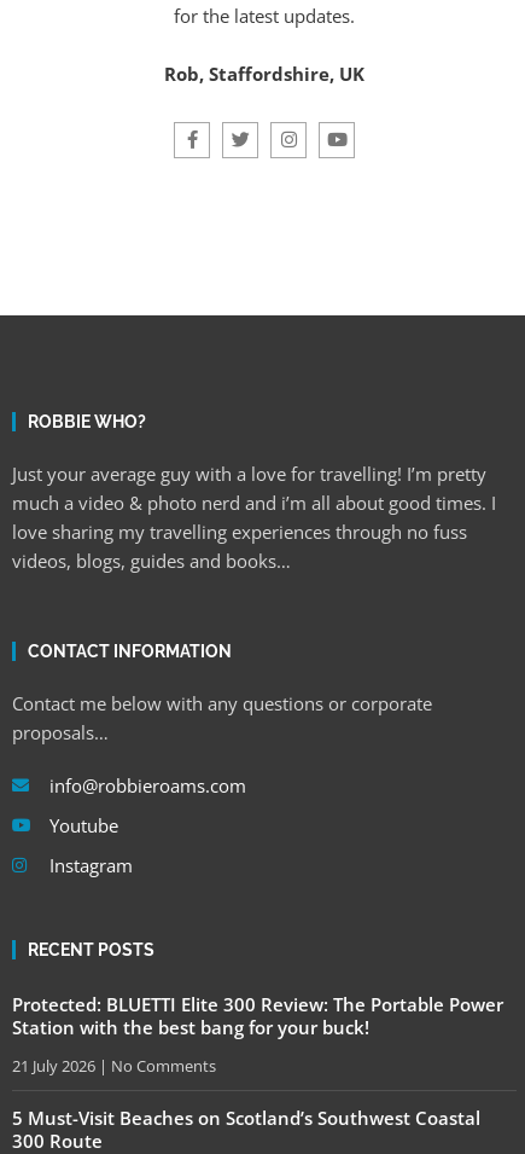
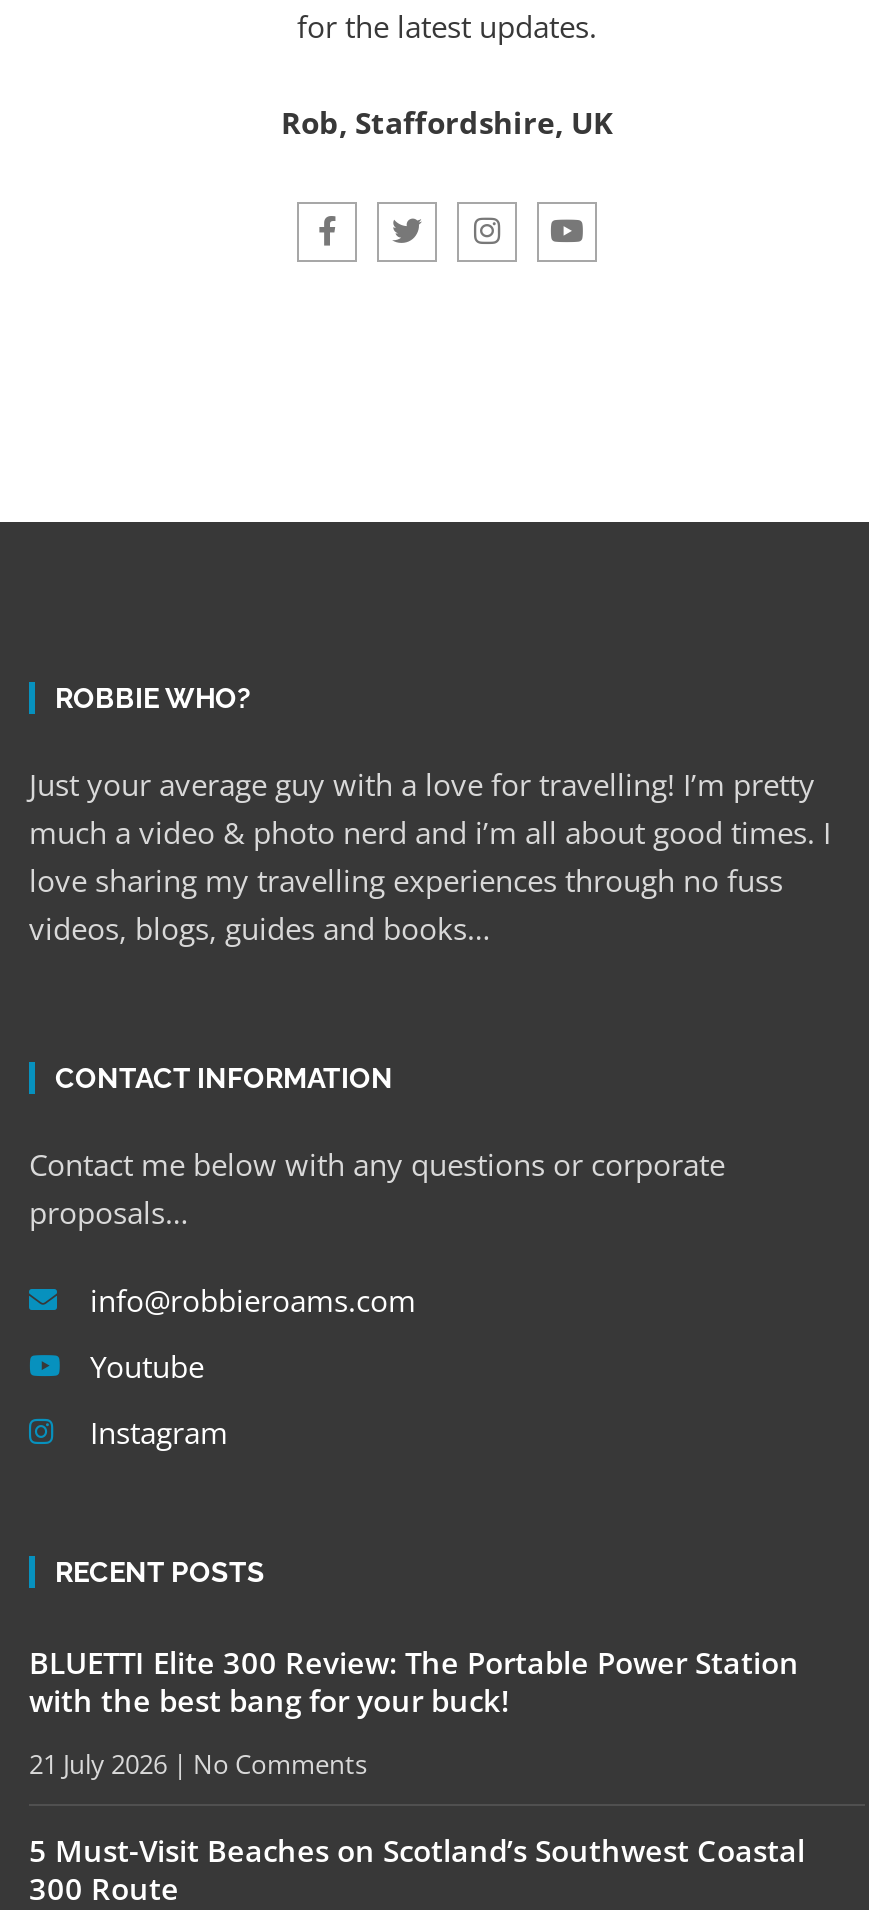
[12,992,503,1039] Protected: BLUETTI Elite 300 Review: The Portable Power | Station with the best bang for your buck! -> [29,1642,799,1720] BLUETTI Elite 300 Review: The Portable Power Station | with the best bang for your buck!

